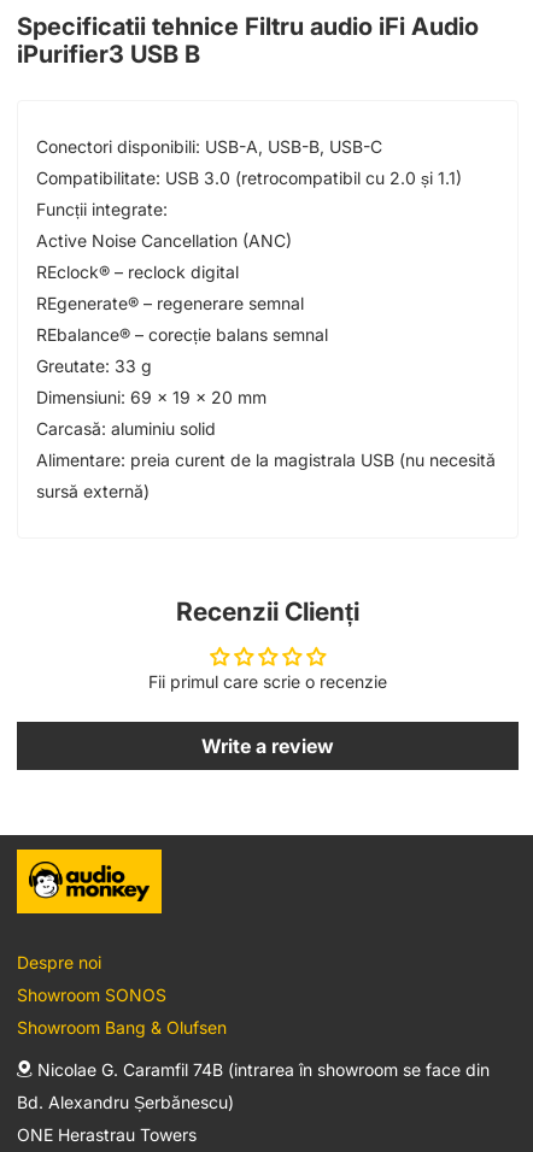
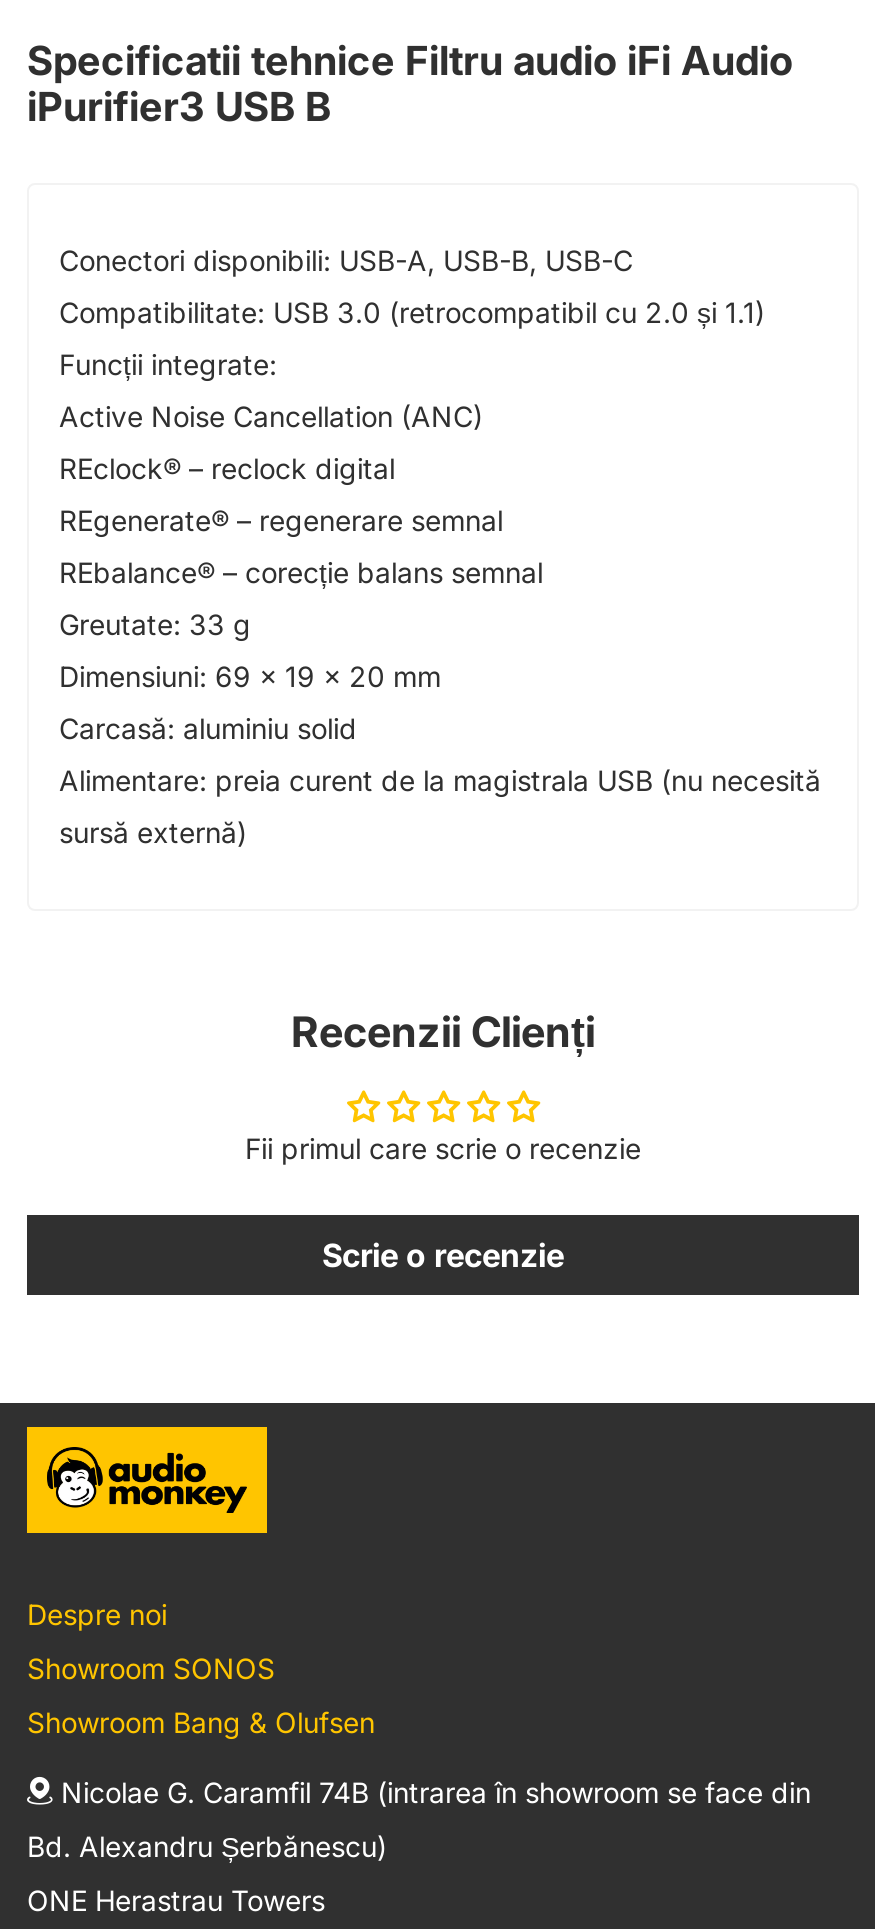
[201,733,334,758] Write a review -> [322,1234,564,1274] Scrie o recenzie

